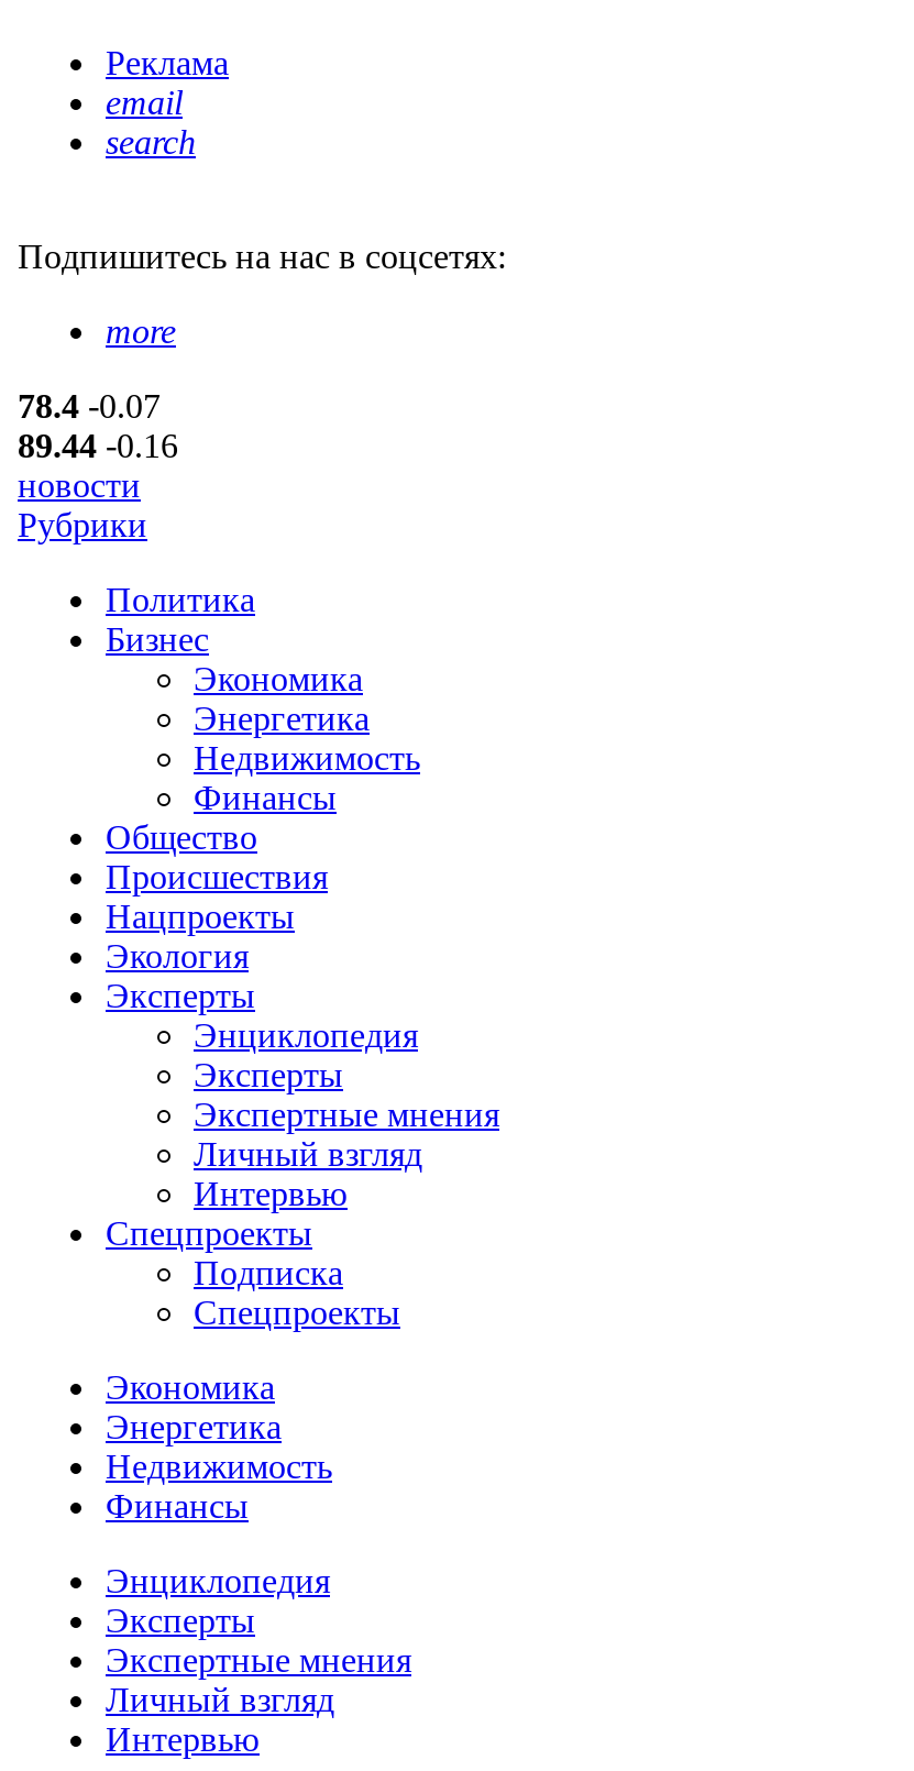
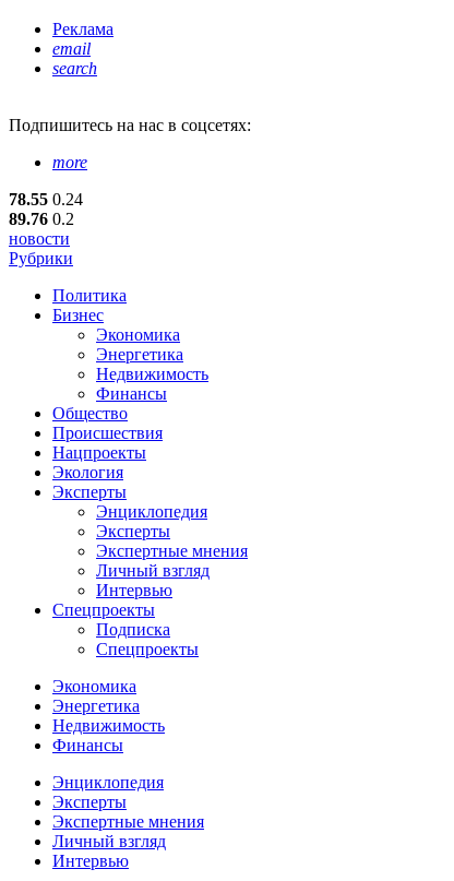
[18,387,161,425] 78.4 -0.07 -> [9,190,83,209] 78.55 0.24
[18,427,178,464] 89.44 -0.16 -> [9,210,74,228] 89.76 0.2

